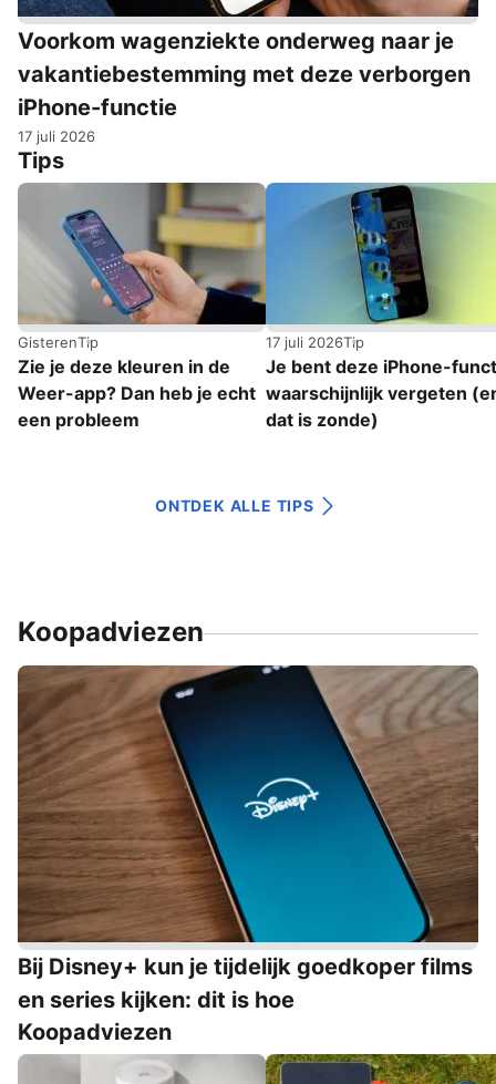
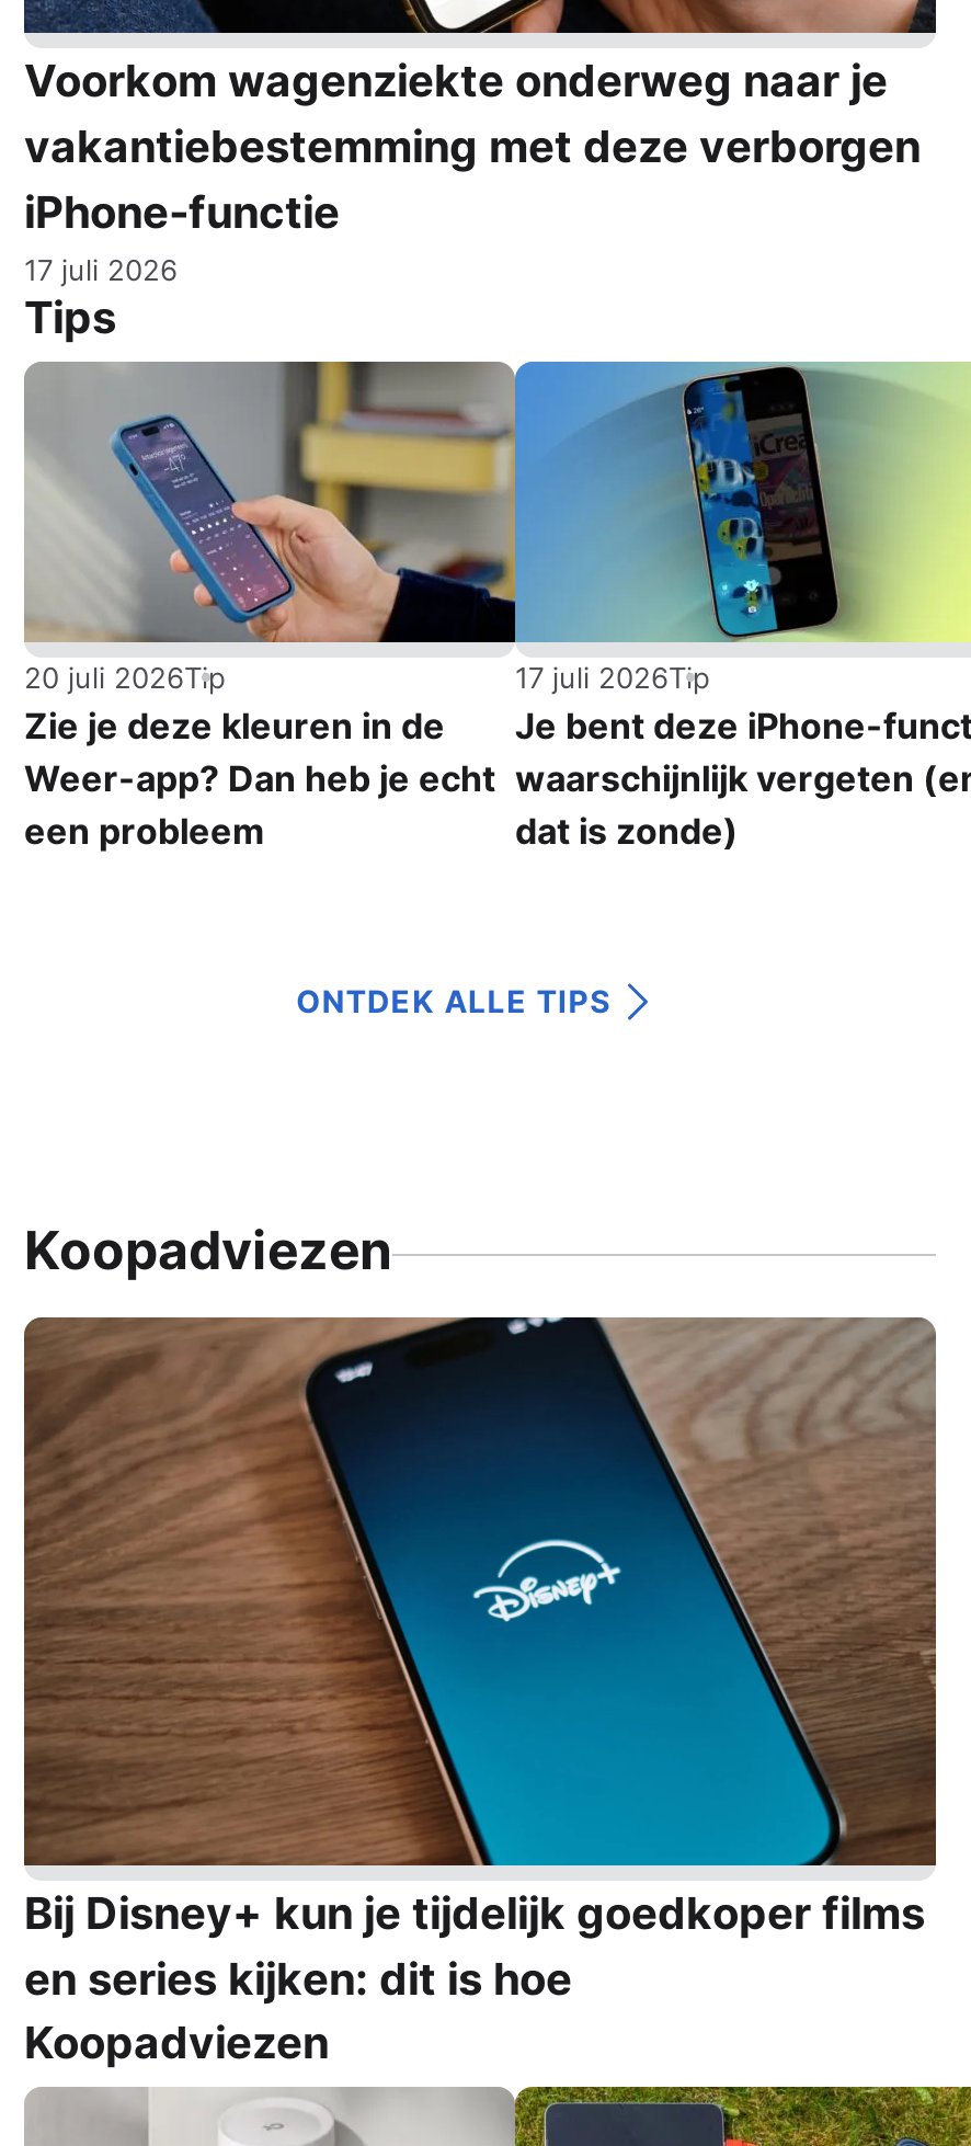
[18,333,99,351] GisterenTip -> [24,659,226,694] 20 juli 2026Tip

